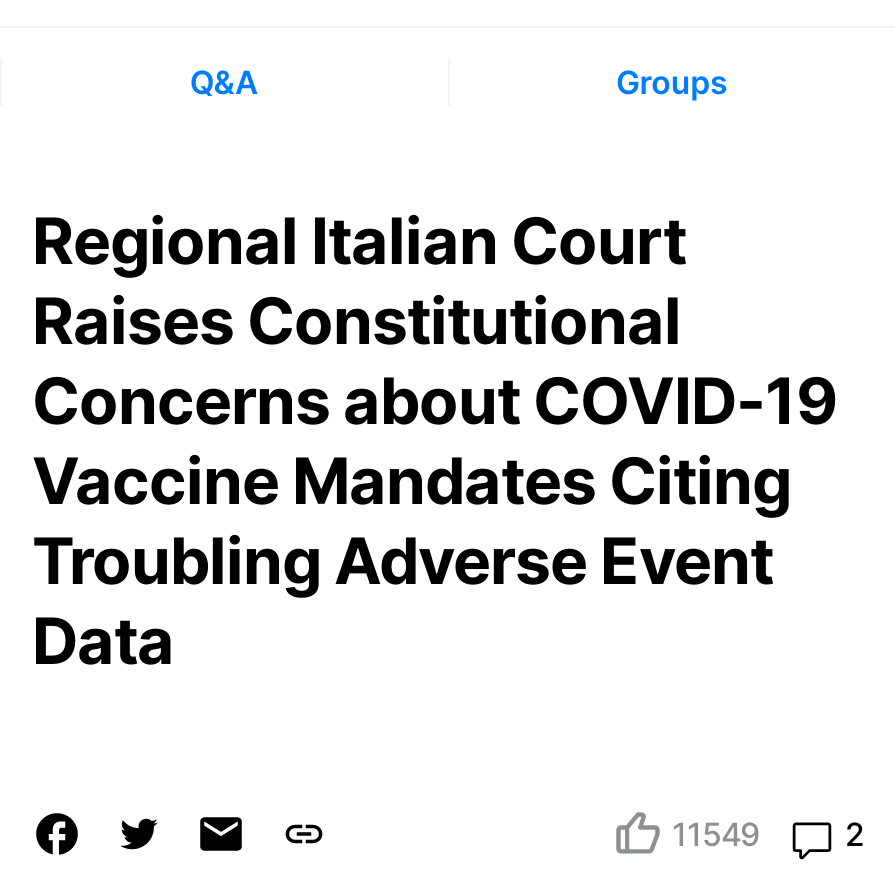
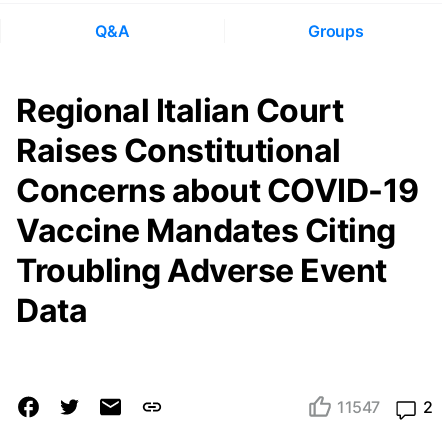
[672,814,759,854] 11549 -> [337,397,379,417] 11547

